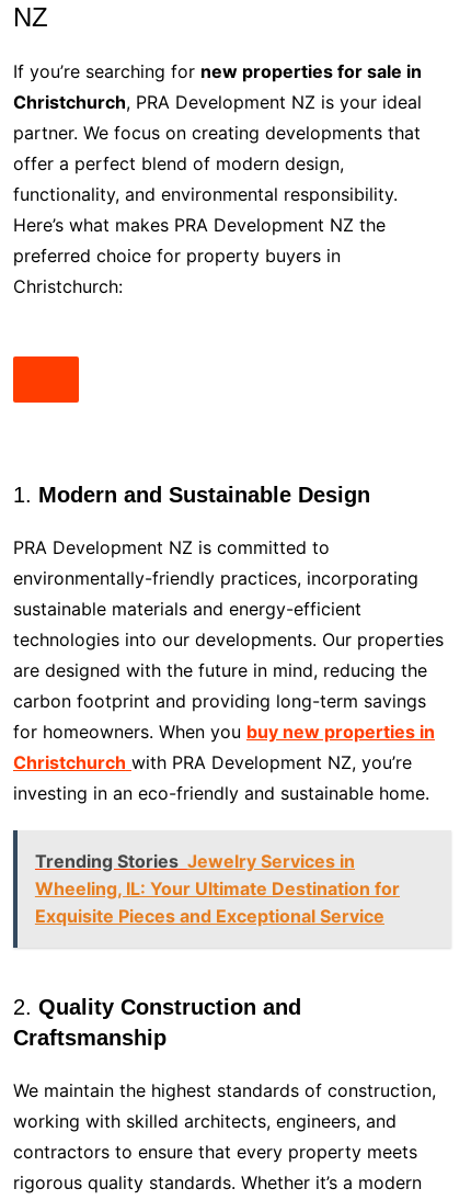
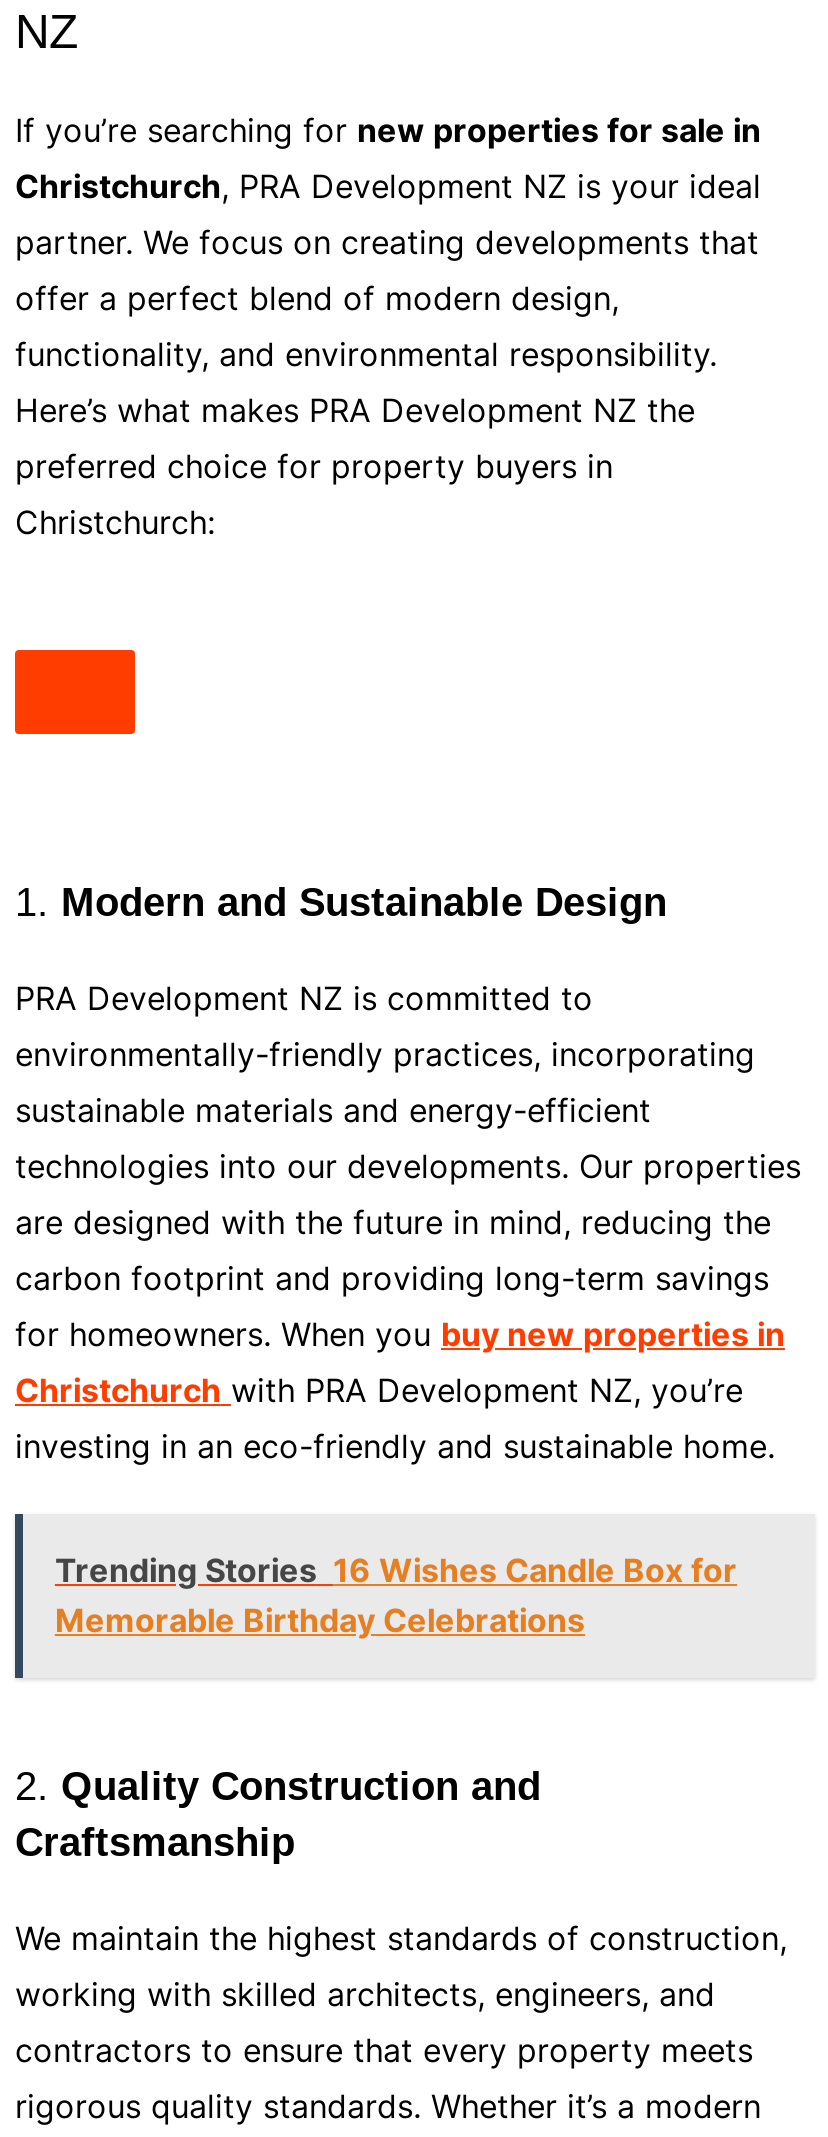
[35,850,400,927] Trending Stories Jewelry Services in | Wheeling, IL: Your Ultimate Destination for | Exquisite Pieces and Exceptional Service -> [55,1550,737,1640] Trending Stories 16 Wishes Candle Box for | Memorable Birthday Celebrations

